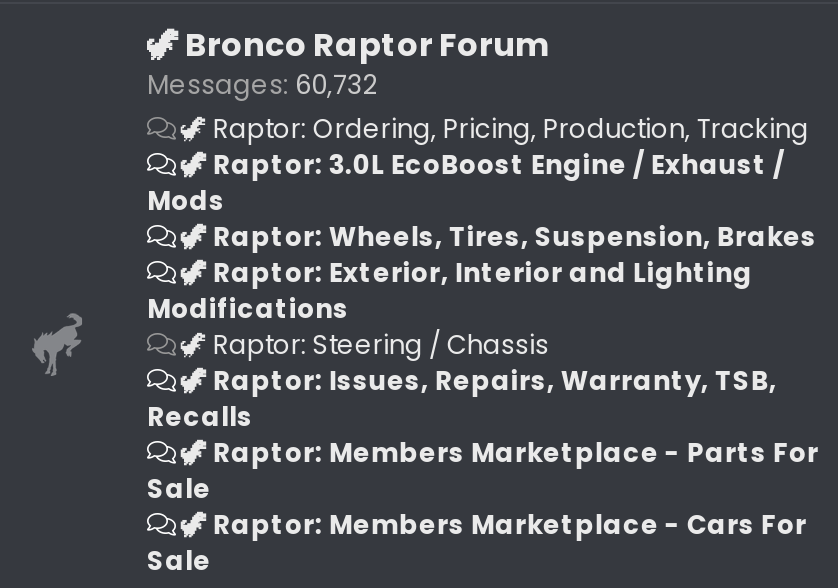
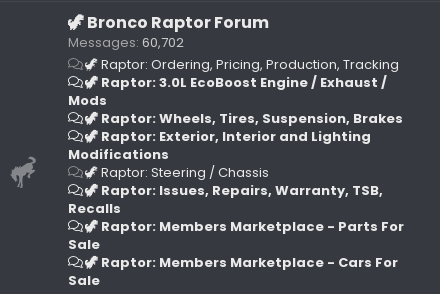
[147,66,379,104] Messages 60,732 -> [68,33,184,52] Messages 60,702

